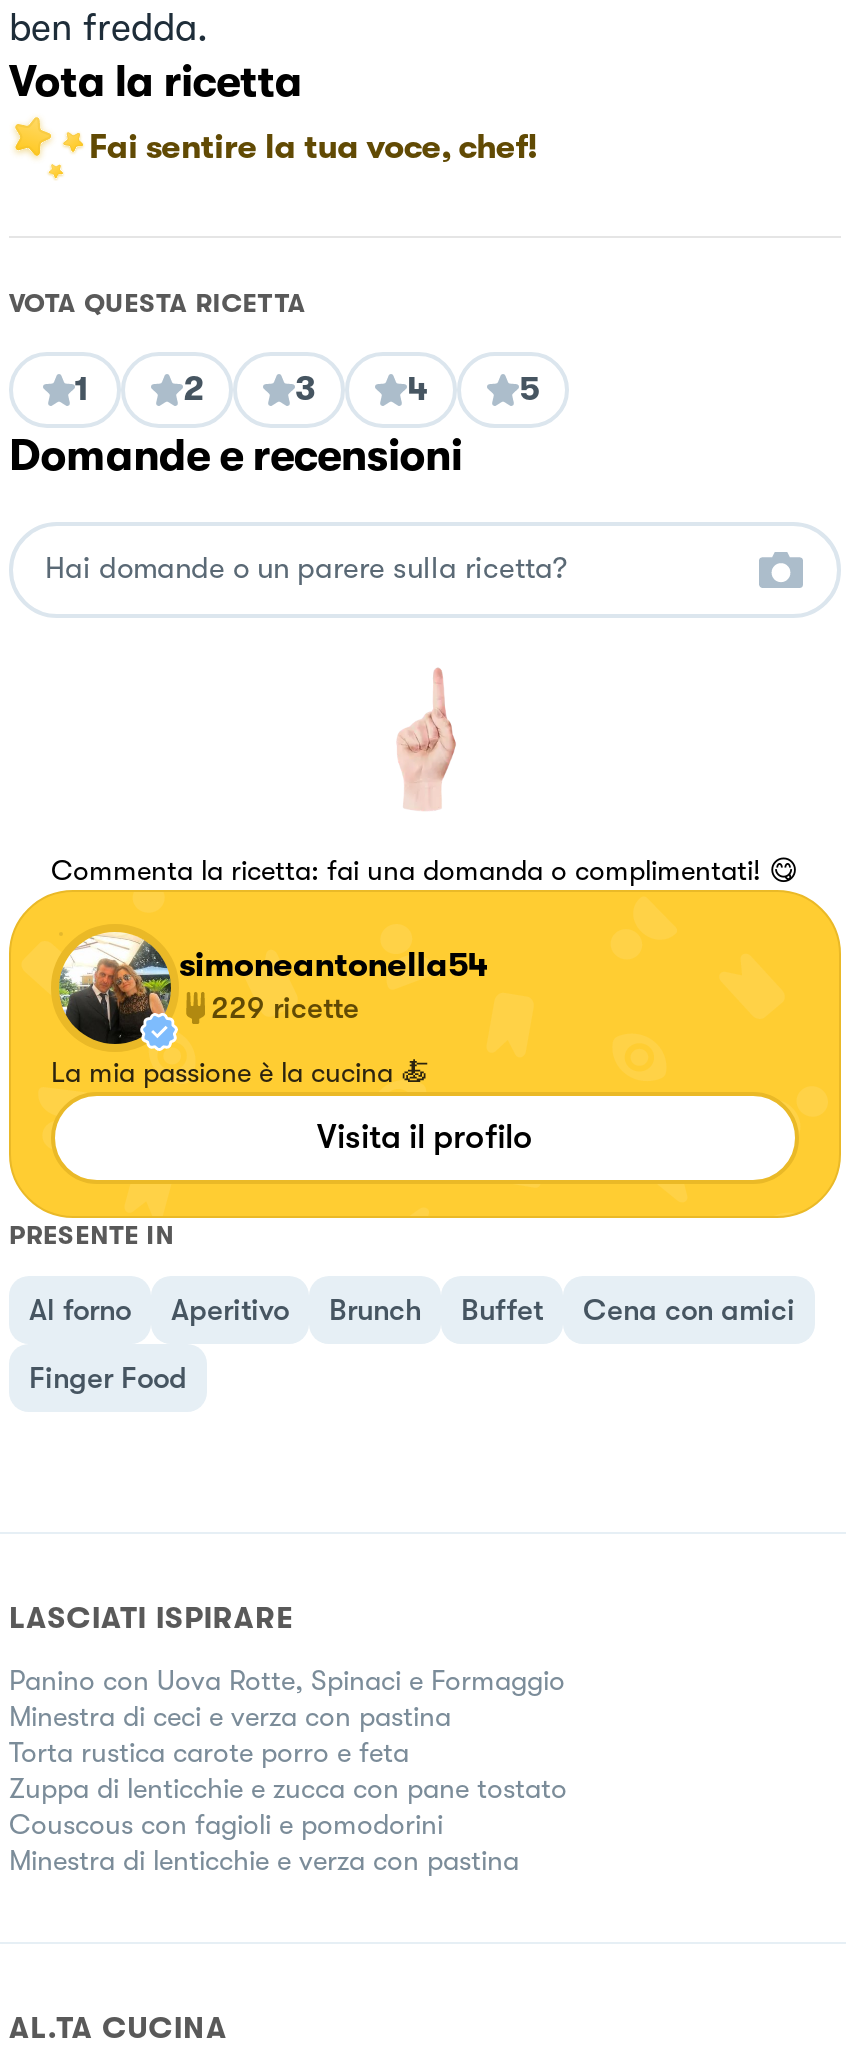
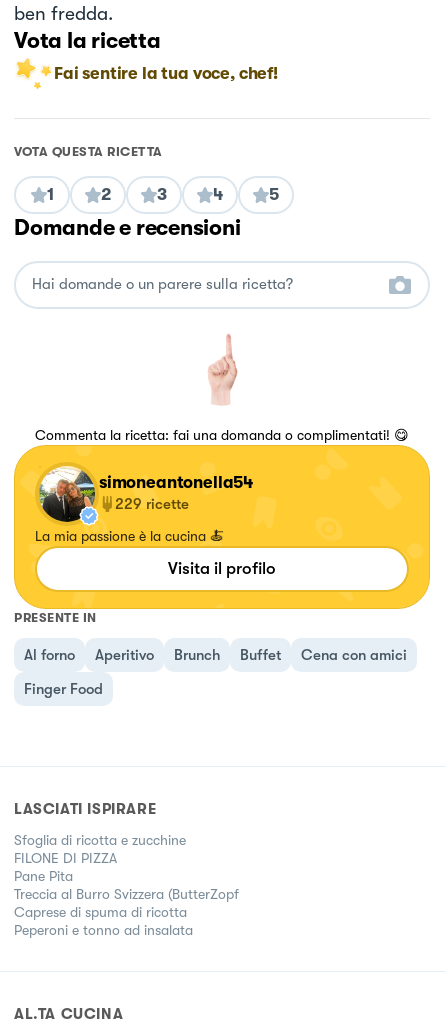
[9,1663,567,1875] Panino con Uova Rotte, Spinaci e Formaggio | Minestra di ceci e verza con pastina | Torta rustica carote porro e feta | Zuppa di lenticchie e zucca con pane tostato | Couscous con fagioli e pomodorini | Minestra di lenticchie e verza con pastina -> [14,832,239,938] Sfoglia di ricotta e zucchine | FILONE DI PIZZA | Pane Pita | Treccia al Burro Svizzera (ButterZopf | Caprese di spuma di ricotta | Peperoni e tonno ad insalata

